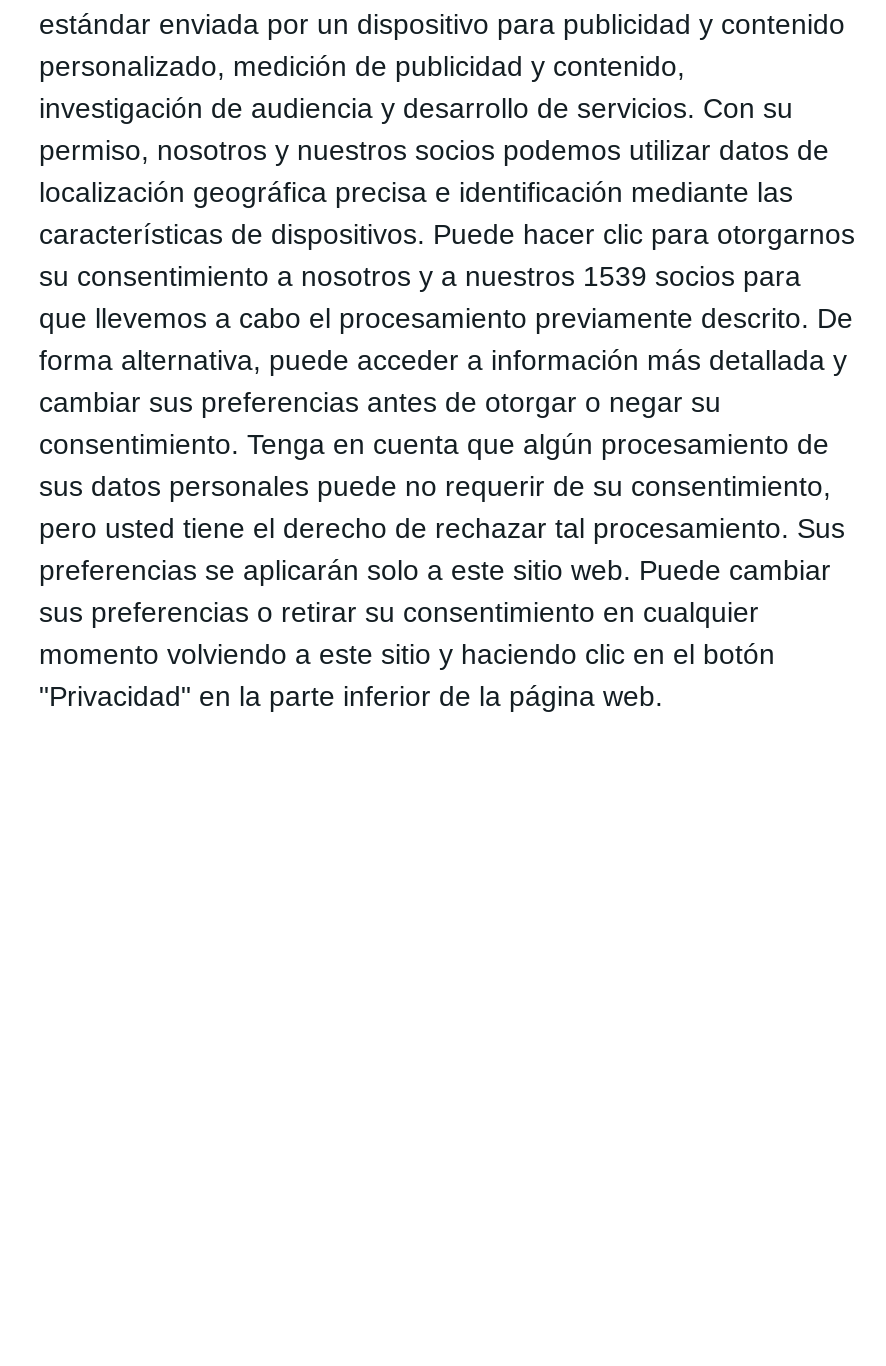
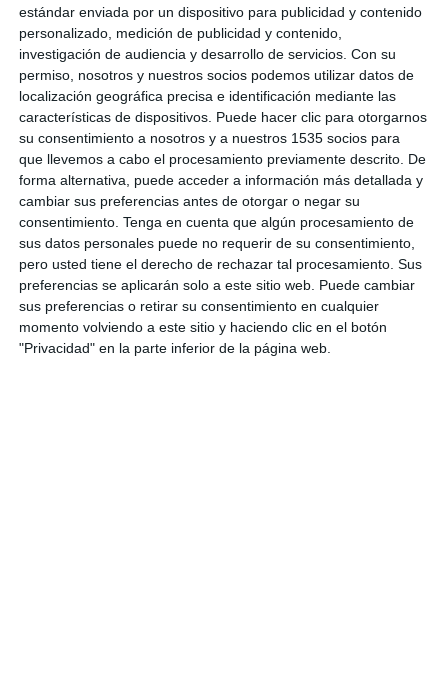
[39,260,801,292] su consentimiento a nosotros y a nuestros 1539 socios para -> [19,130,400,146] su consentimiento a nosotros y a nuestros 1535 socios para

